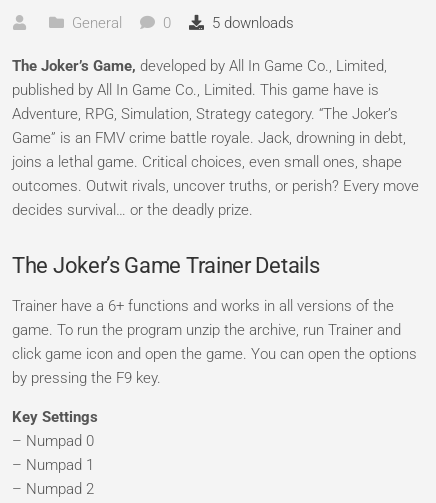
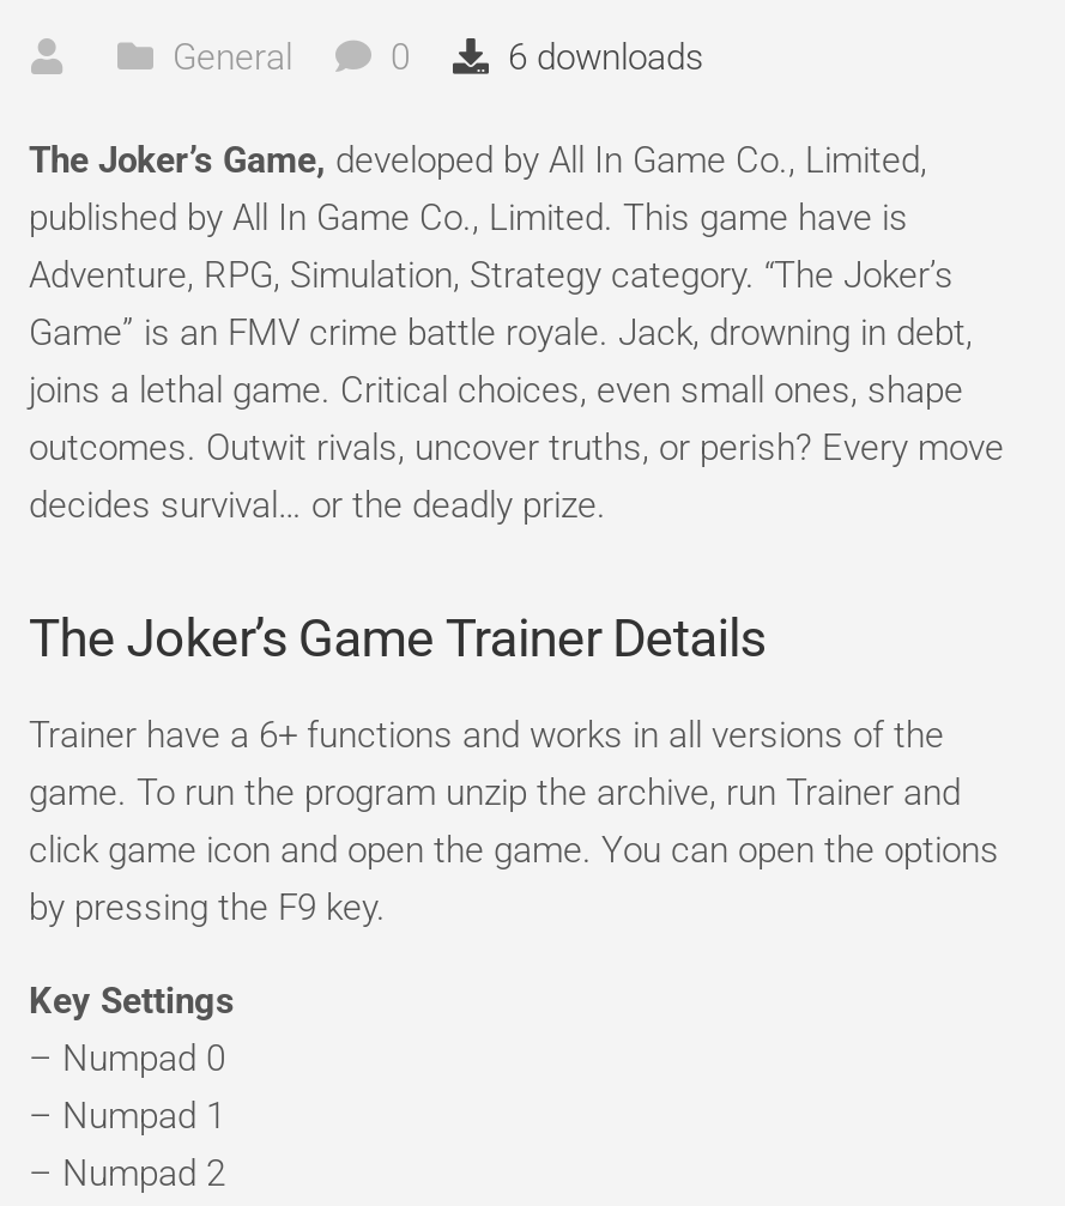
[208,14,294,32] 5 downloads -> [498,36,704,79] 6 downloads

